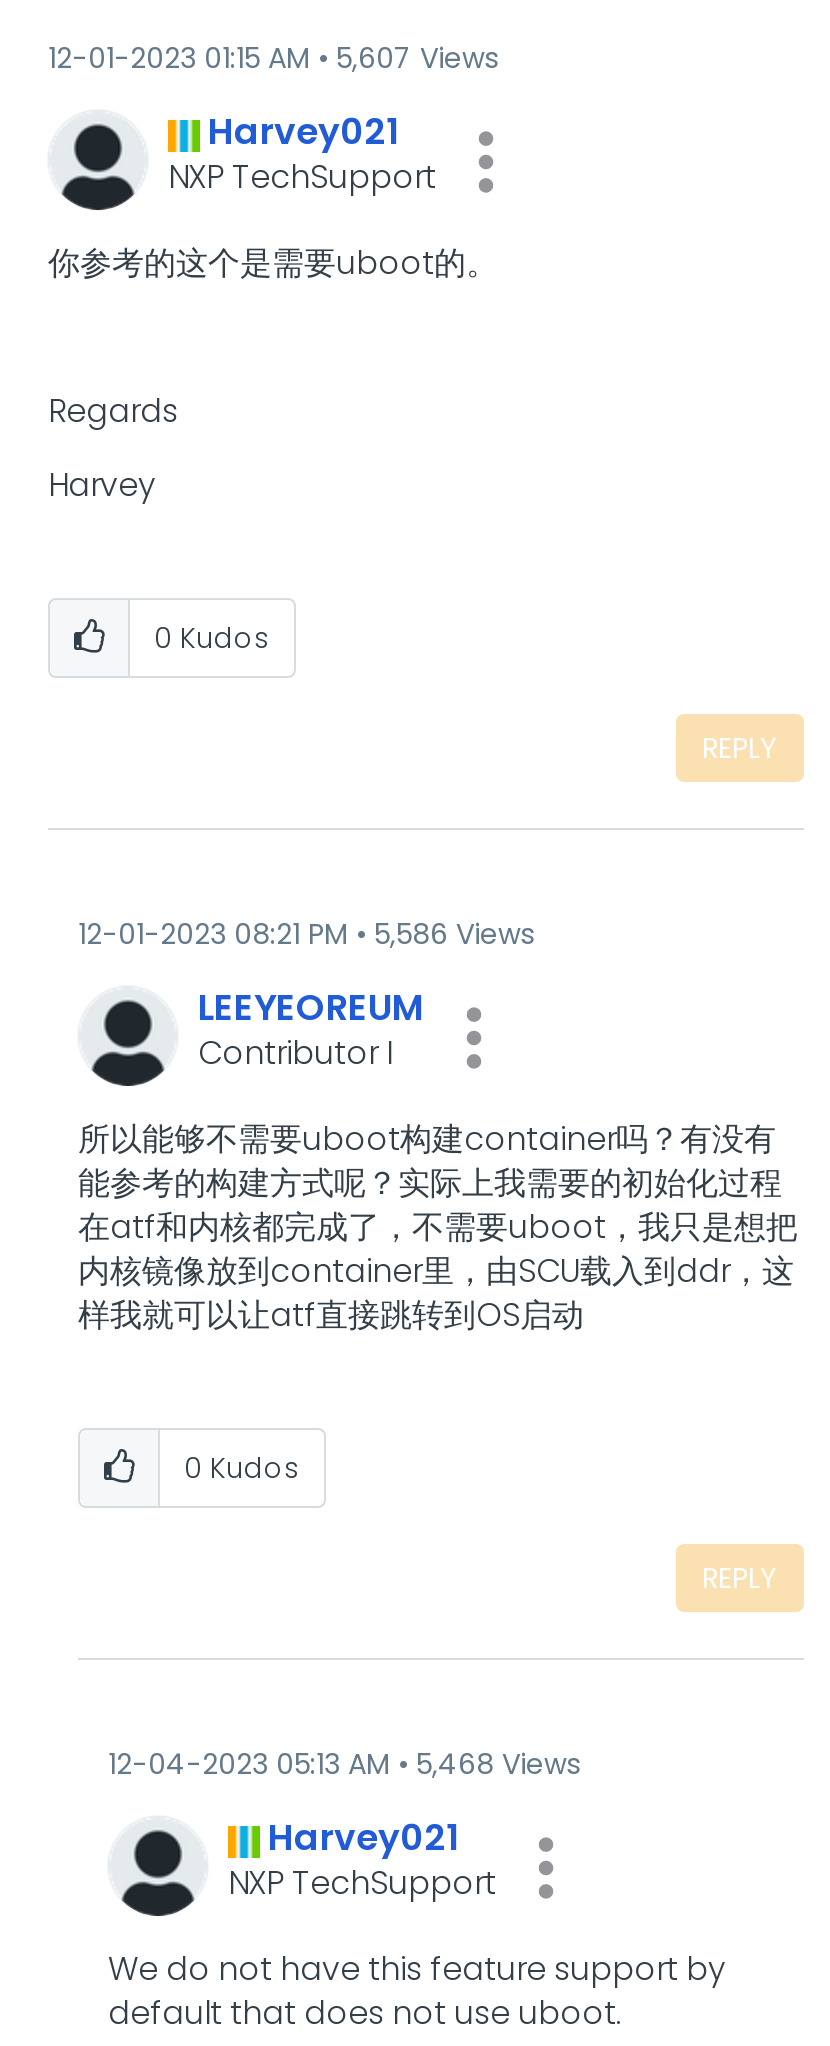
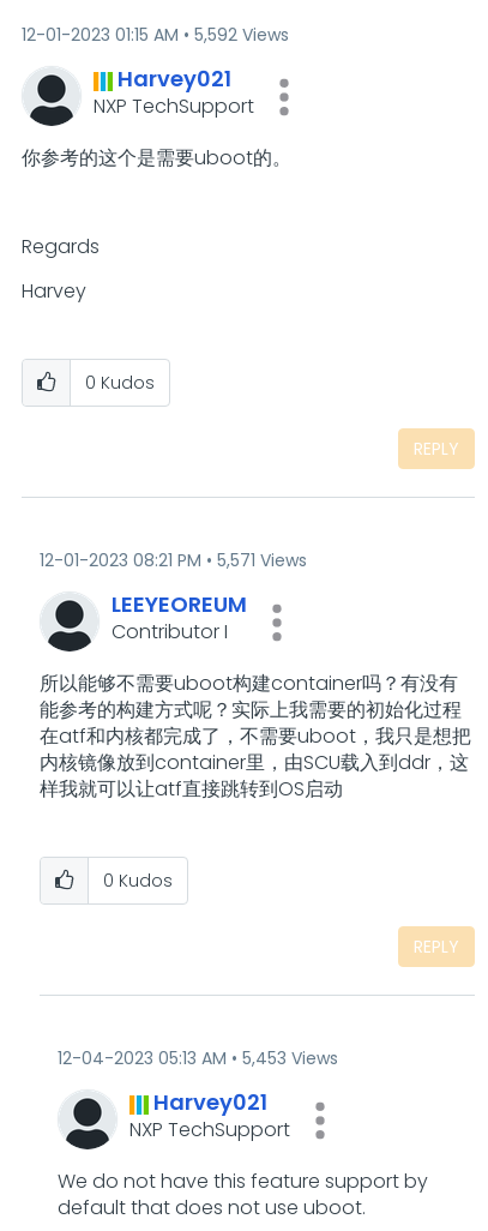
[48,39,498,79] 12-01-2023 01:15 AM 5,607 Views -> [22,23,289,47] 12-01-2023 01:15 AM 5,592 Views
[78,915,534,955] 12-01-2023 08:21 PM 5,586 Views -> [40,549,307,573] 12-01-2023 08:21 PM 5,571 Views
[108,1745,580,1785] 12-04-2023 05:13 AM 5,468 Views -> [58,1047,338,1071] 12-04-2023 05:13 AM 5,453 Views

